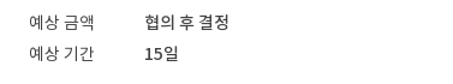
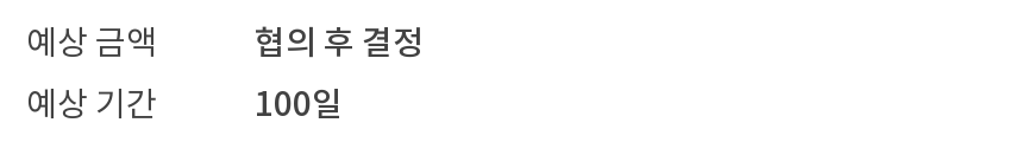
[144,43,179,65] 15일 -> [255,83,343,125] 100일

